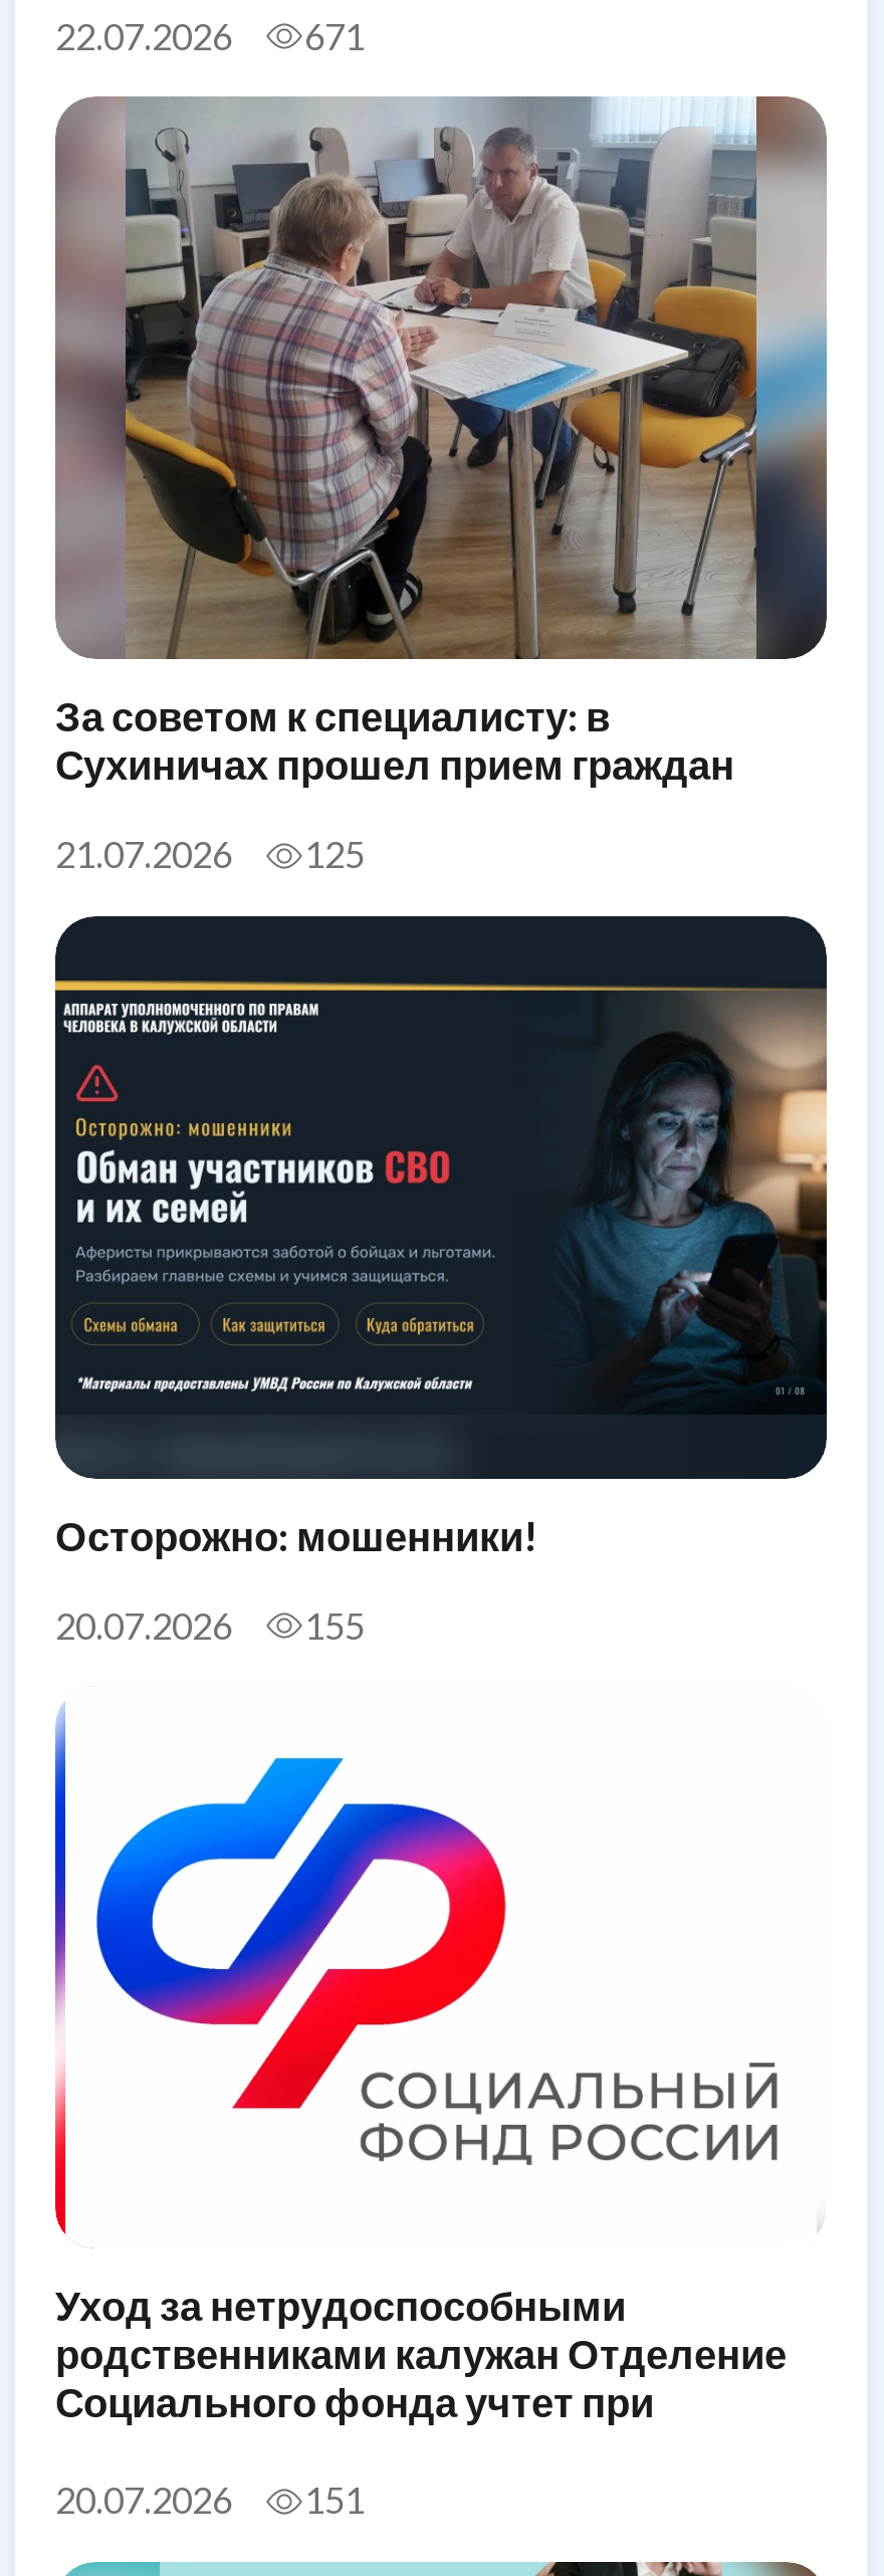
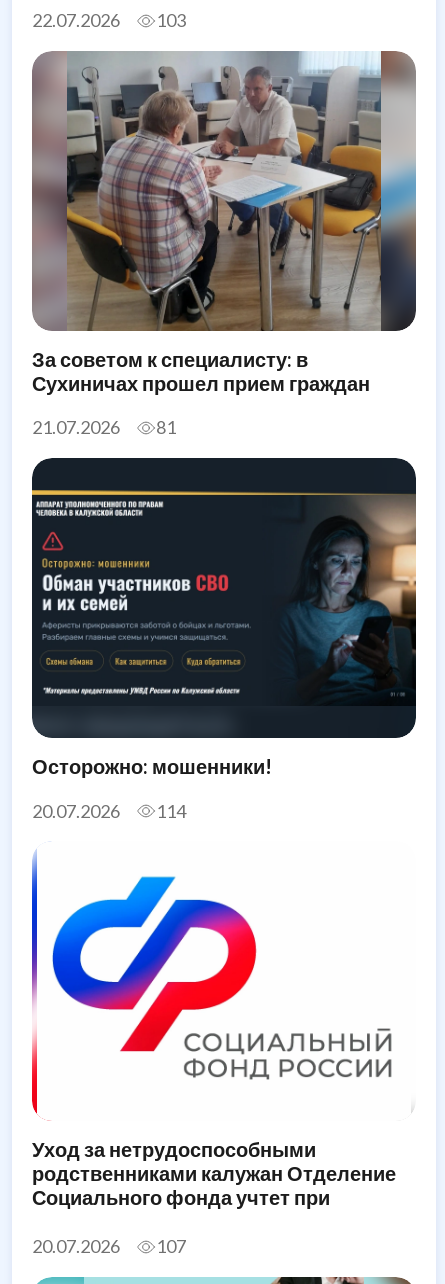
[55,14,365,58] 22.07.2026 671 -> [32,9,186,31] 22.07.2026 103
[55,832,365,877] 21.07.2026 125 -> [32,416,176,438] 21.07.2026 81
[55,1603,365,1647] 20.07.2026 155 -> [32,800,186,822] 20.07.2026 114
[55,2478,365,2522] 20.07.2026 151 -> [32,1235,186,1257] 20.07.2026 107

